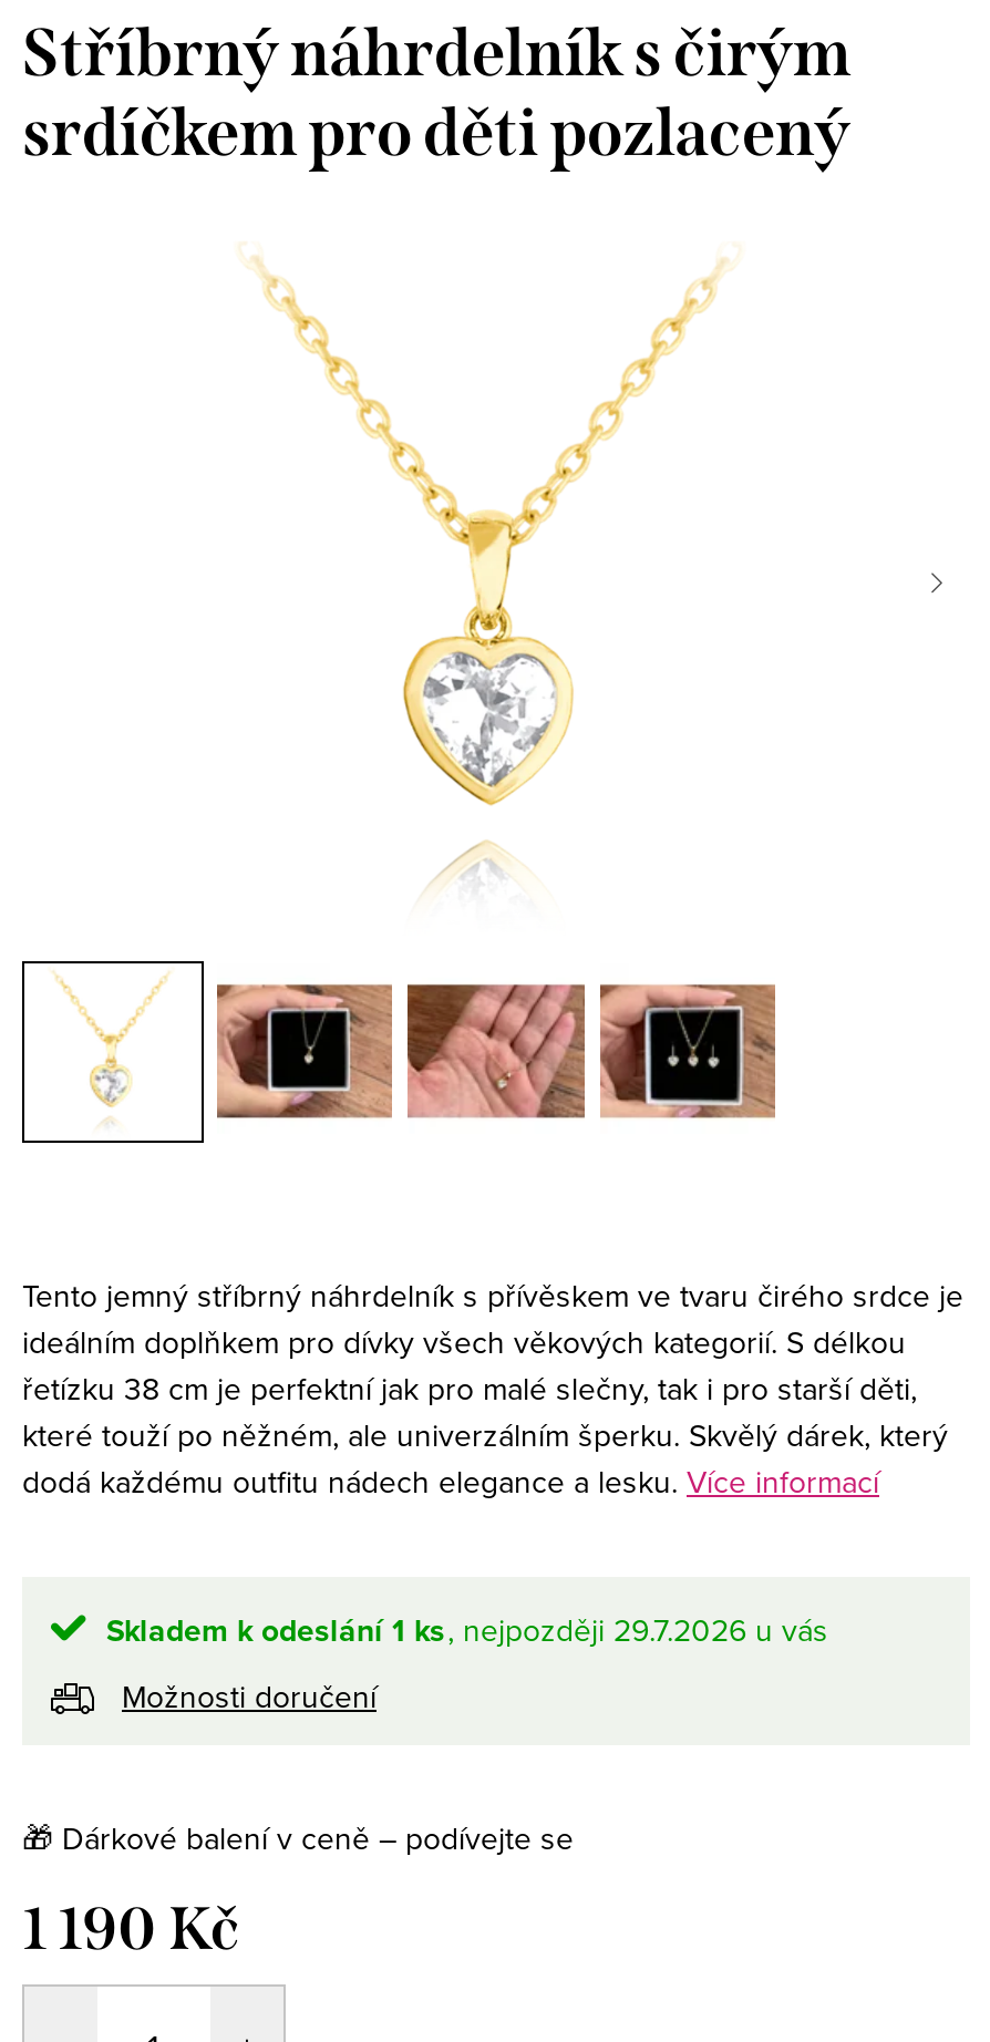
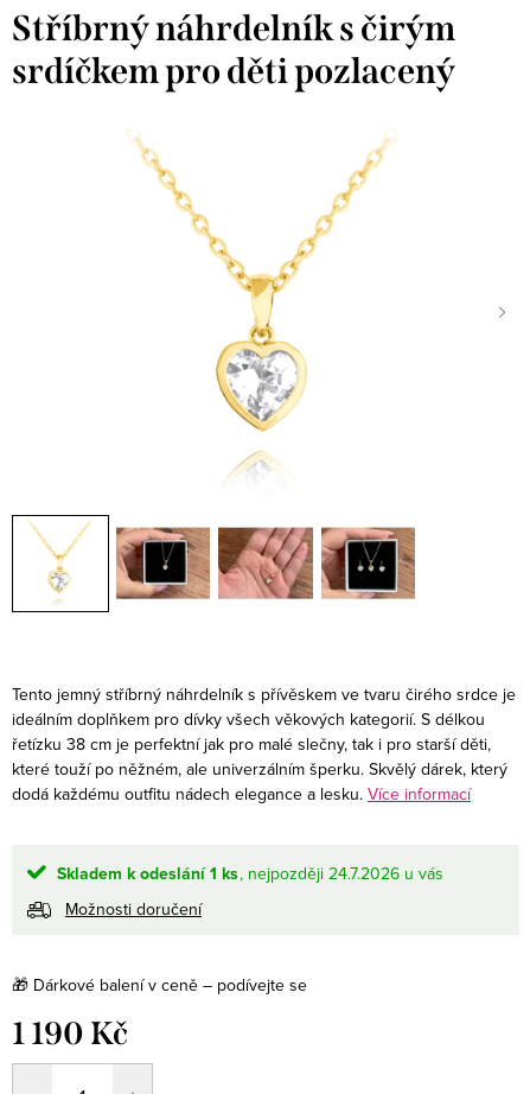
[605,1607,755,1652] 29.7.2026 -> [324,861,404,885] 24.7.2026

